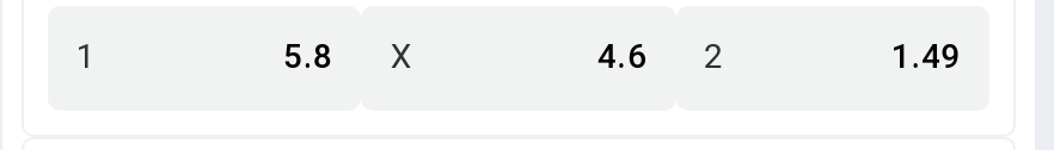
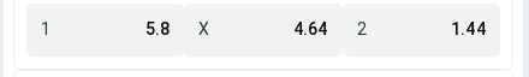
[597,37,724,75] 4.6 2 -> [293,19,367,38] 4.64 2
[891,37,961,75] 1.49 -> [451,19,486,38] 1.44

